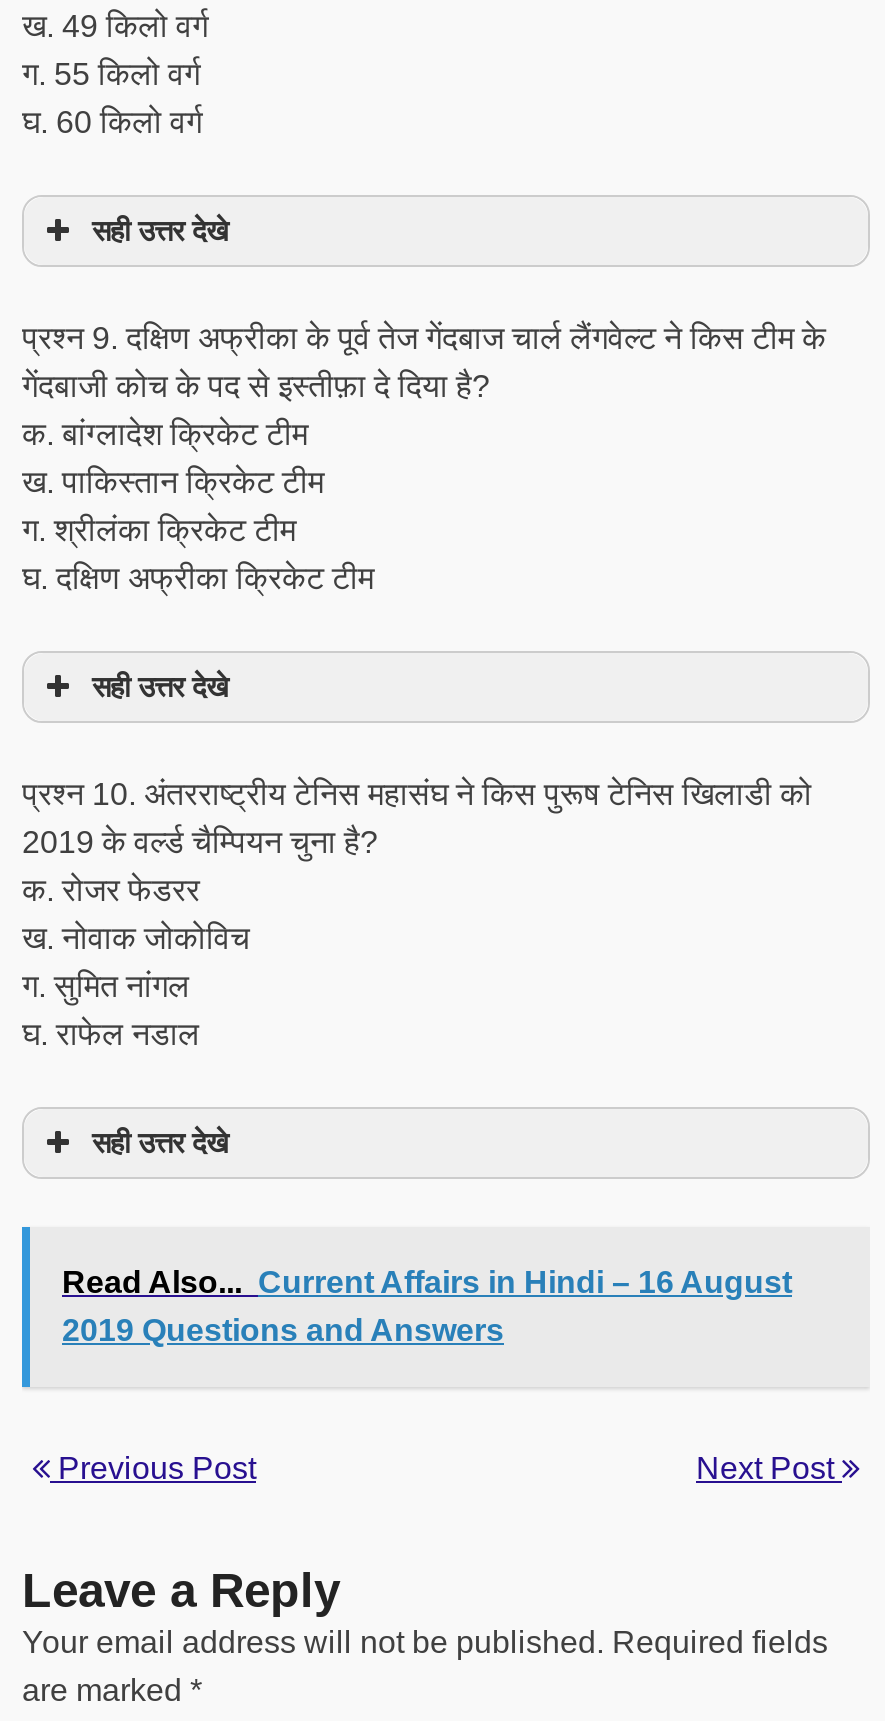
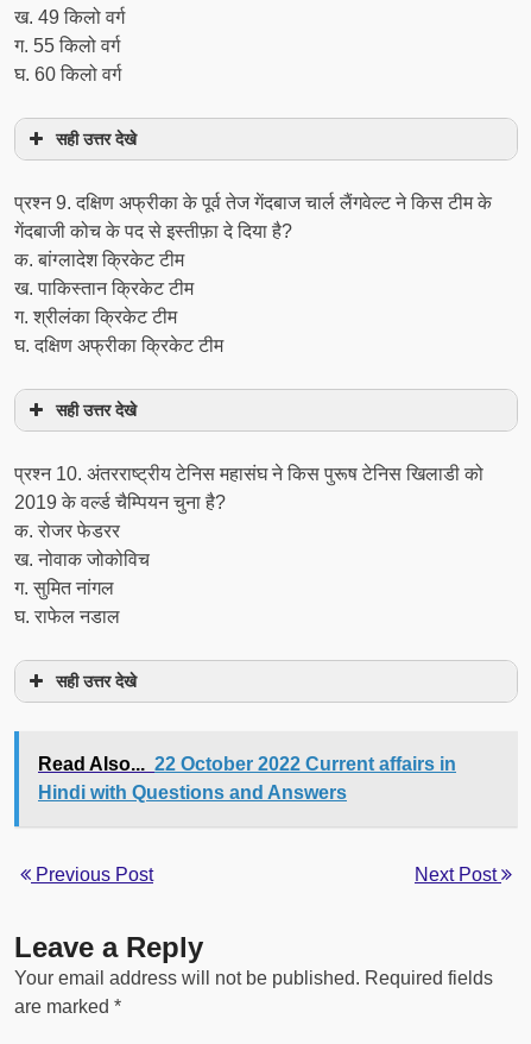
[62,1265,792,1347] Read Also... Current Affairs in Hindi – 16 August | 2019 Questions and Answers -> [38,754,456,803] Read Also... 22 October 2022 Current affairs in | Hindi with Questions and Answers

